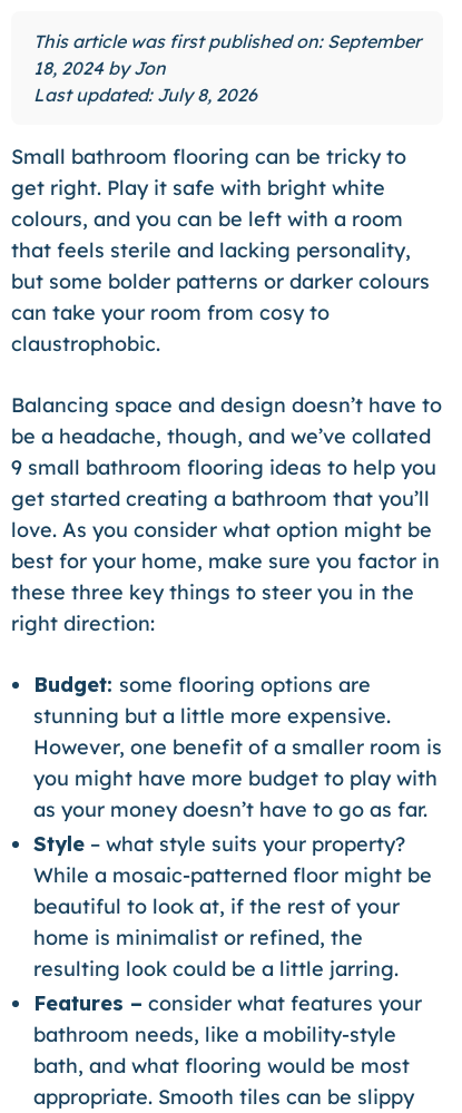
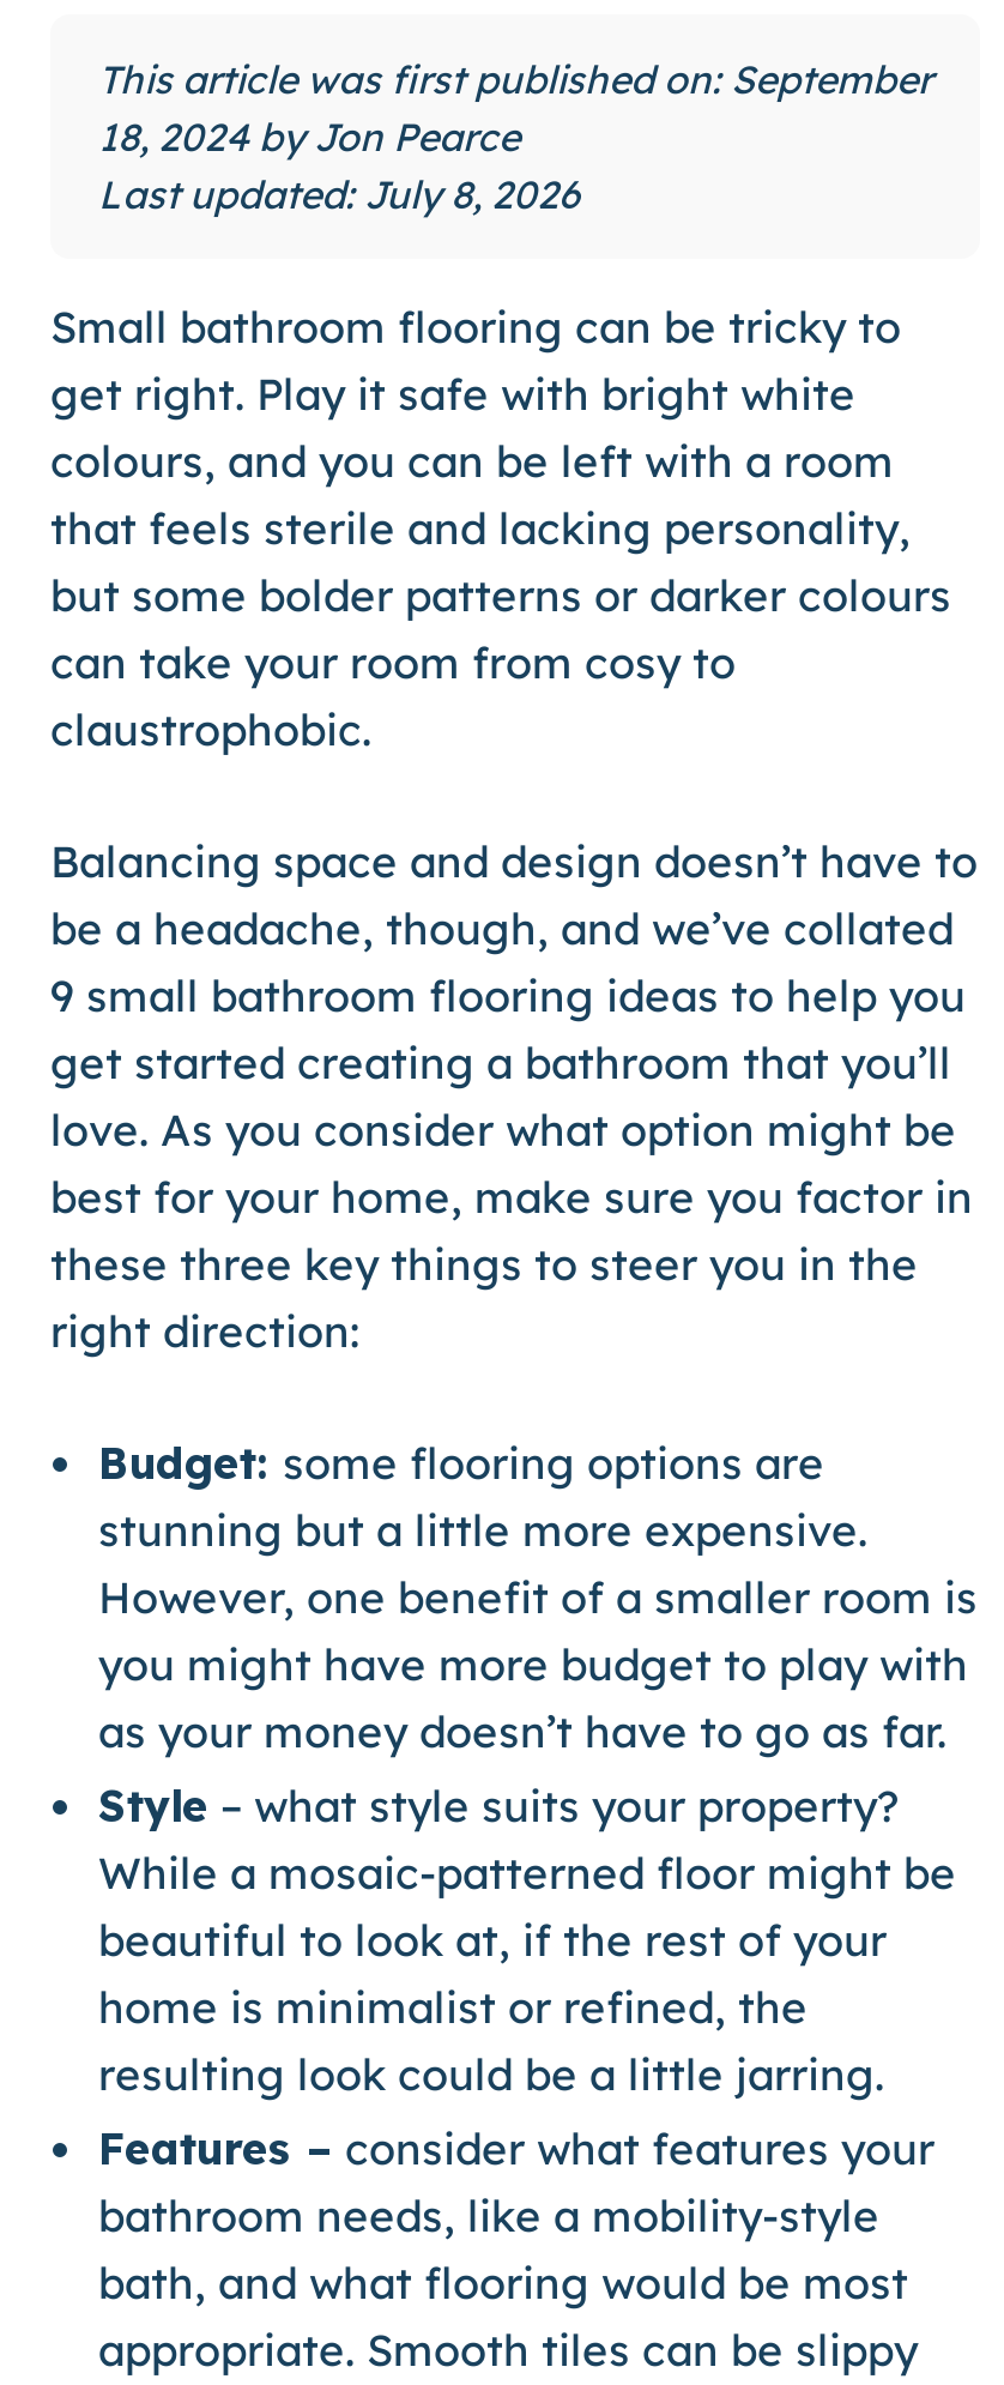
[33,57,166,79] 18, 2024 by Jon -> [98,113,520,161] 18, 2024 by Jon Pearce

